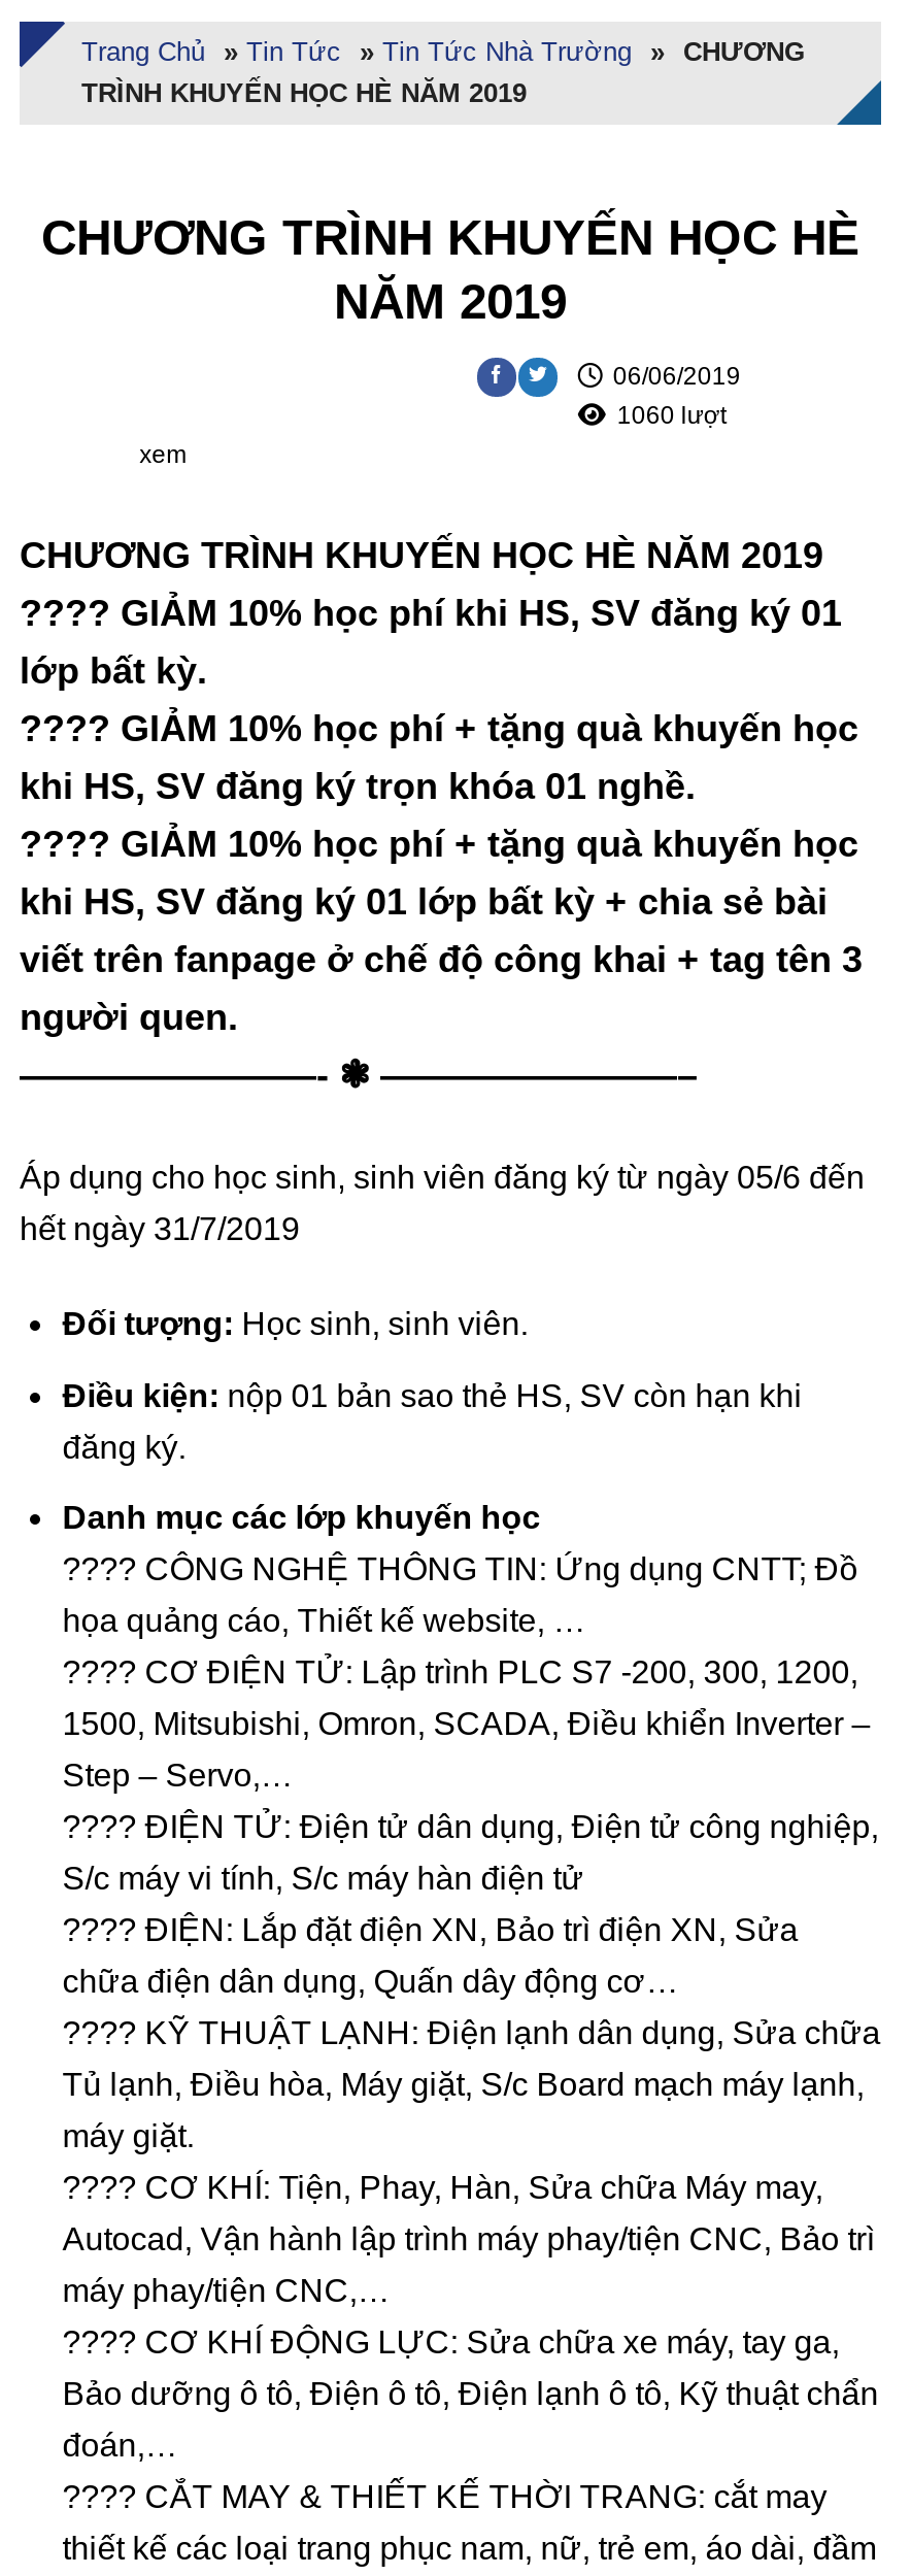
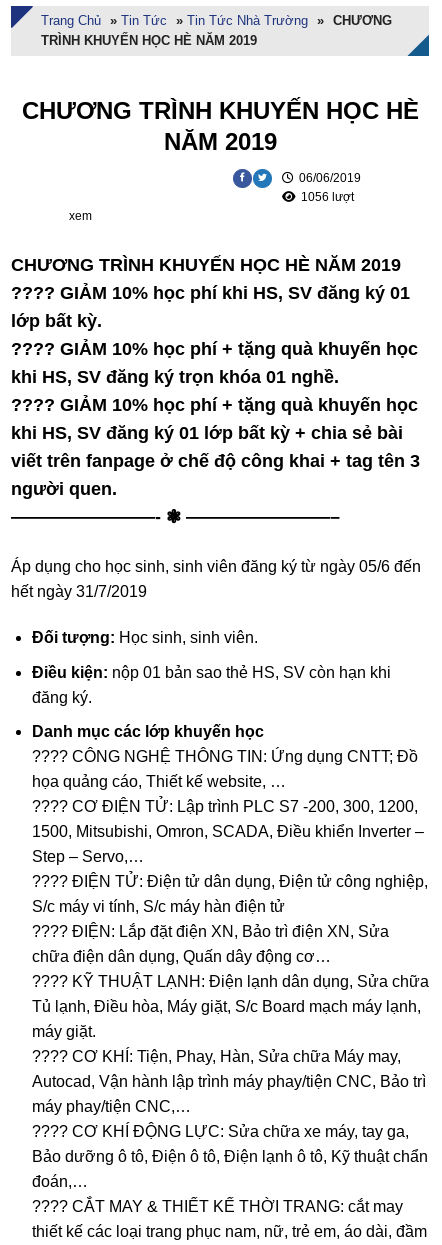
[617,401,726,430] 1060 lượt -> [301,190,354,204] 1056 lượt

